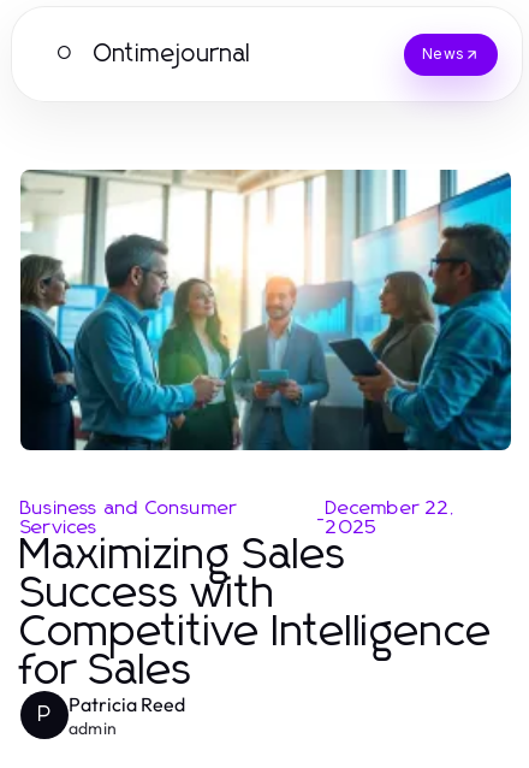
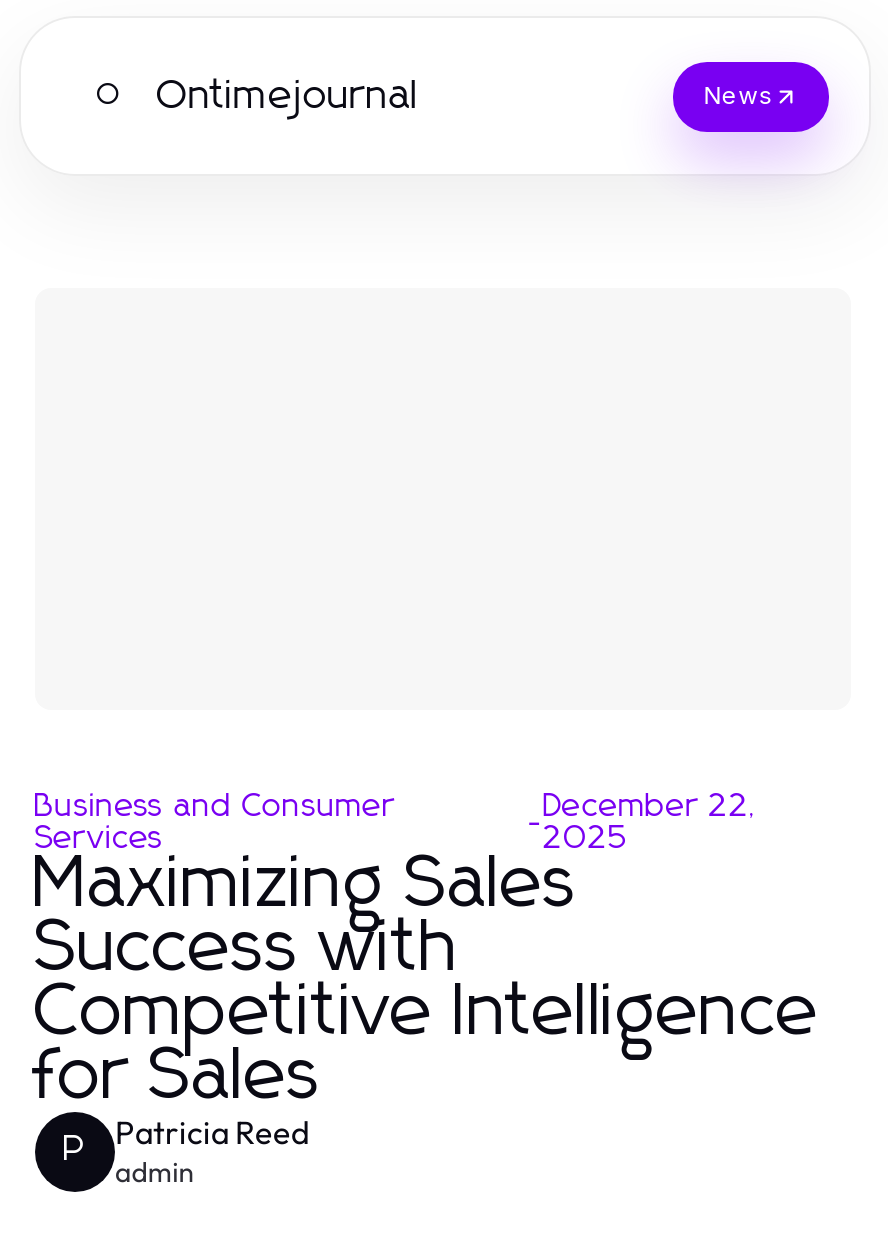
[19,169,512,451] [image] -> none

